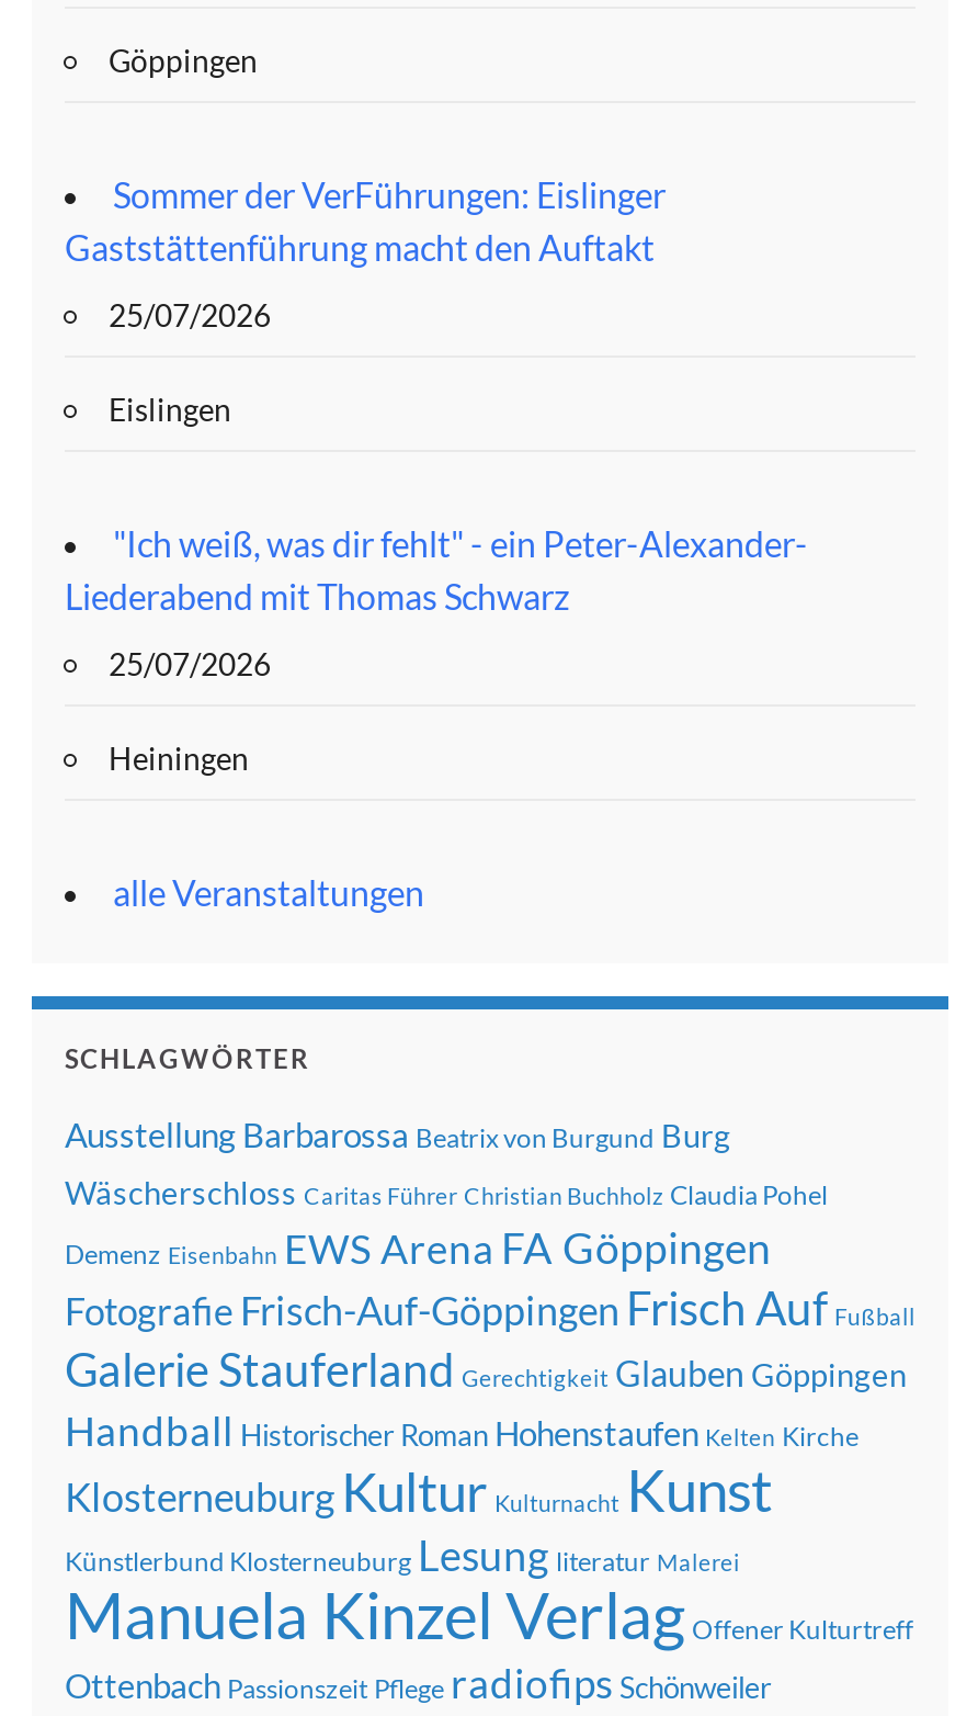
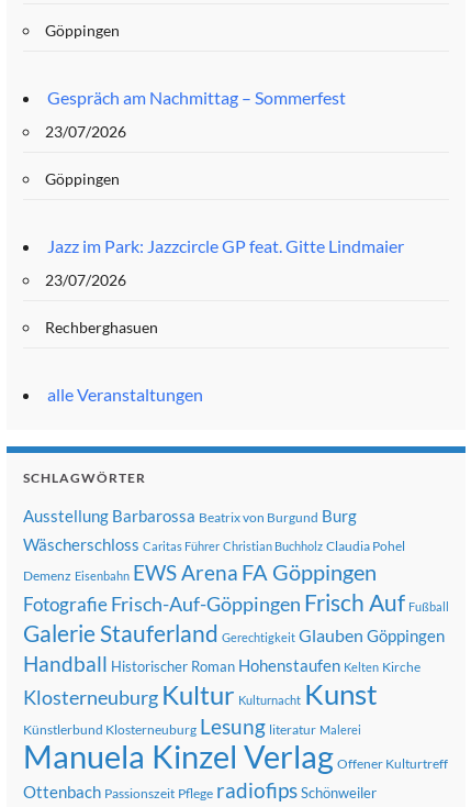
[65,174,666,268] Sommer der VerFührungen: Eislinger | Gaststättenführung macht den Auftakt -> [47,87,346,108] Gespräch am Nachmittag – Sommerfest
[109,296,271,334] 25/07/2026 -> [45,122,126,141] 23/07/2026
[109,391,231,428] Eislingen -> [45,169,120,188] Göppingen
[65,522,808,617] "Ich weiß, was dir fehlt" - ein Peter-Alexander- | Liederabend mit Thomas Schwarz -> [47,235,404,256] Jazz im Park: Jazzcircle GP feat. Gitte Lindmaier
[109,645,271,683] 25/07/2026 -> [45,271,126,289] 23/07/2026
[109,740,249,777] Heiningen -> [45,318,158,337] Rechberghasuen

